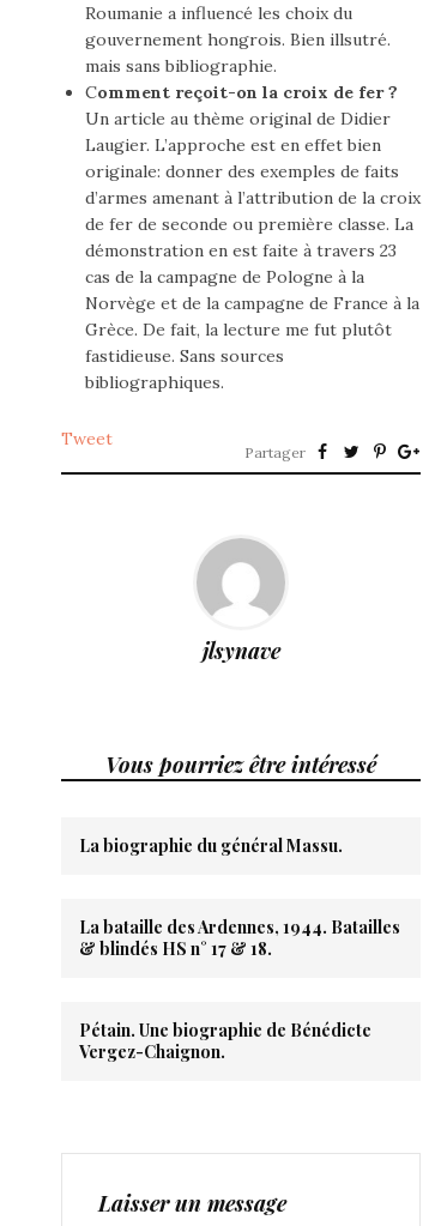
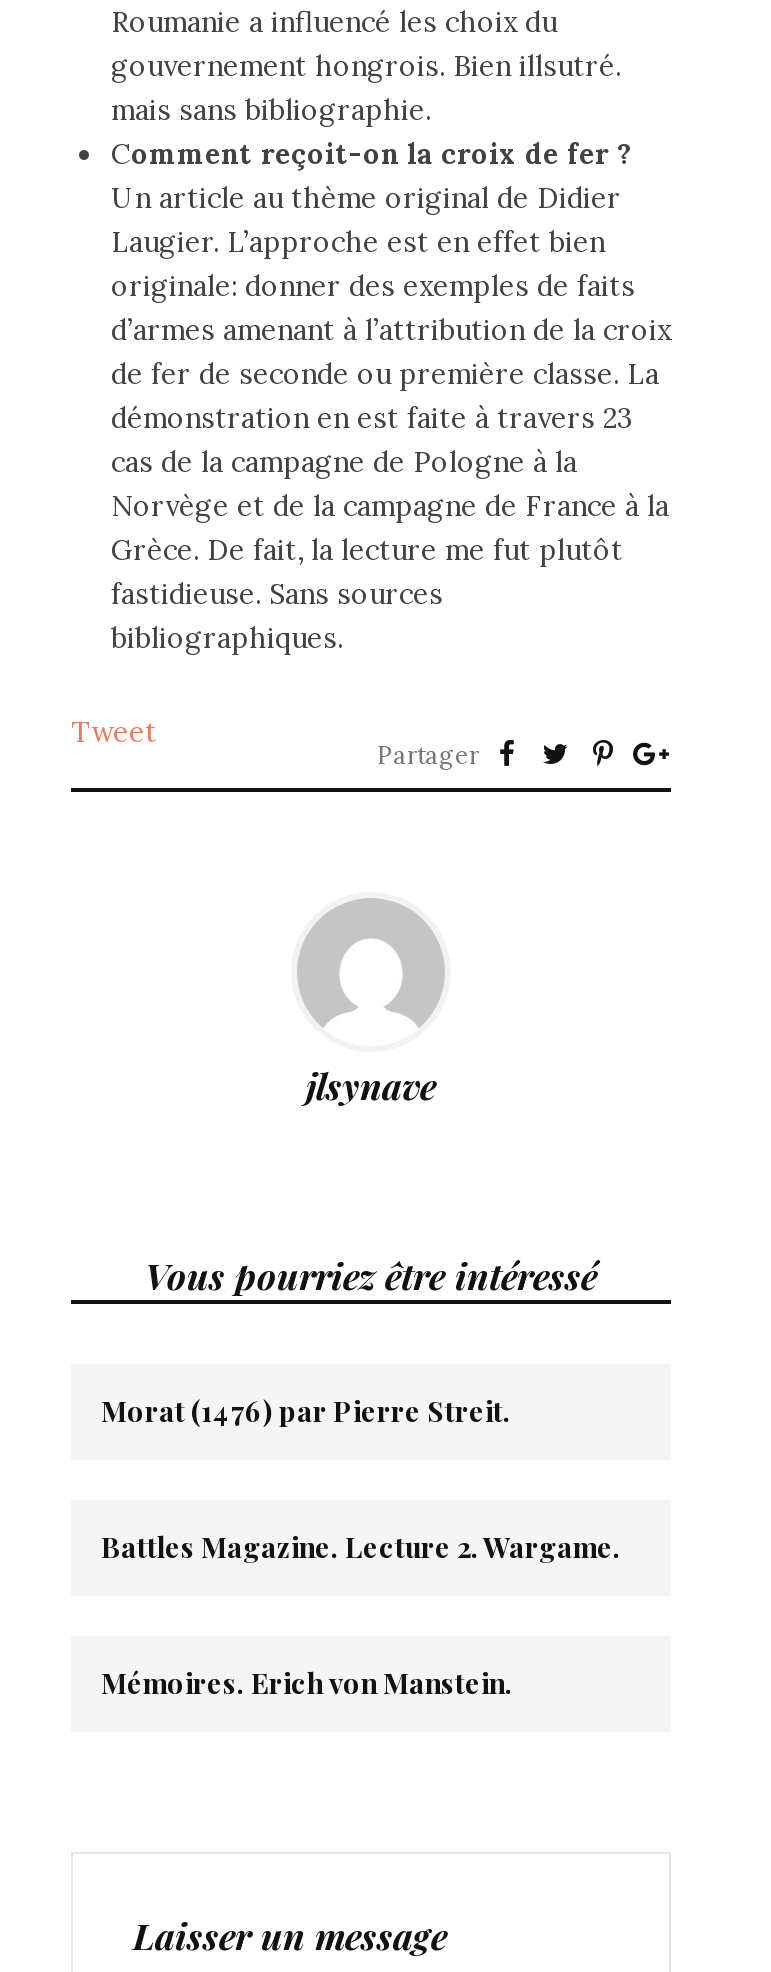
[79,834,343,857] La biographie du général Massu. -> [101,1392,511,1430] Morat (1476) par Pierre Streit.
[79,915,400,960] La bataille des Ardennes, 1944. Batailles | & blindés HS n° 17 & 18. -> [101,1528,621,1566] Battles Magazine. Lecture 2. Wargame.
[79,1019,371,1063] Pétain. Une biographie de Bénédicte | Vergez-Chaignon. -> [101,1664,513,1702] Mémoires. Erich von Manstein.

